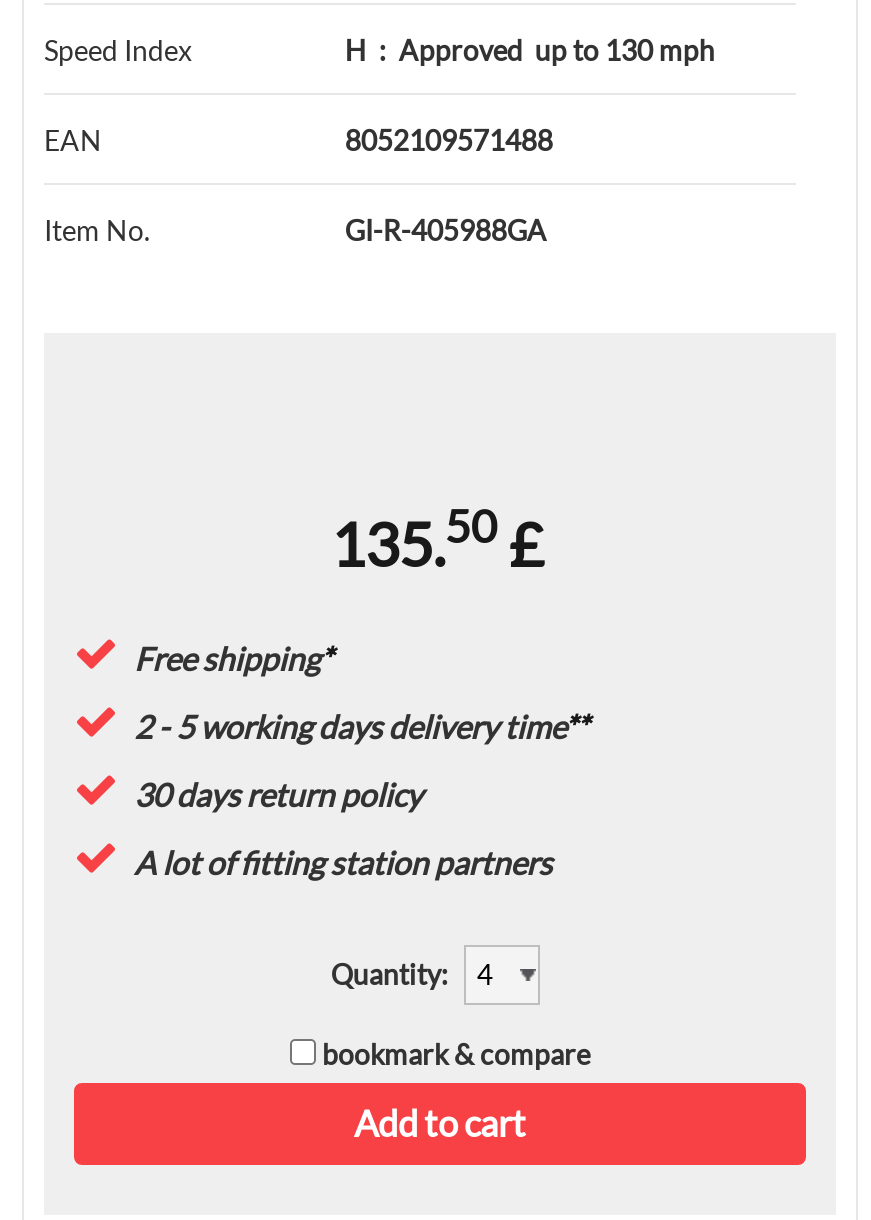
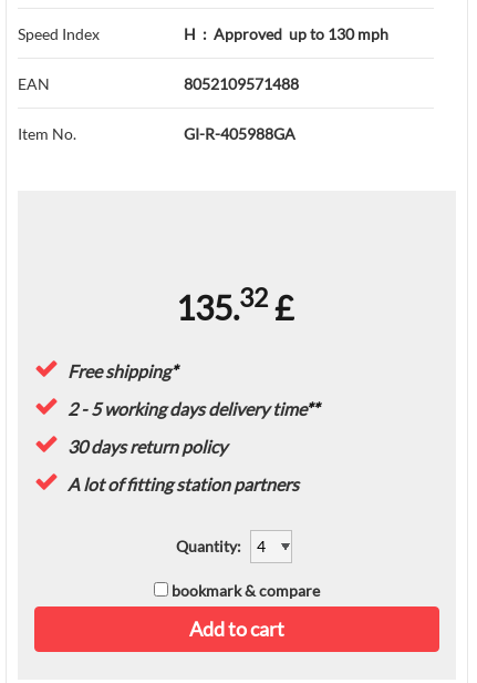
[331,500,543,578] 135.50£ -> [176,283,294,327] 135.32£

